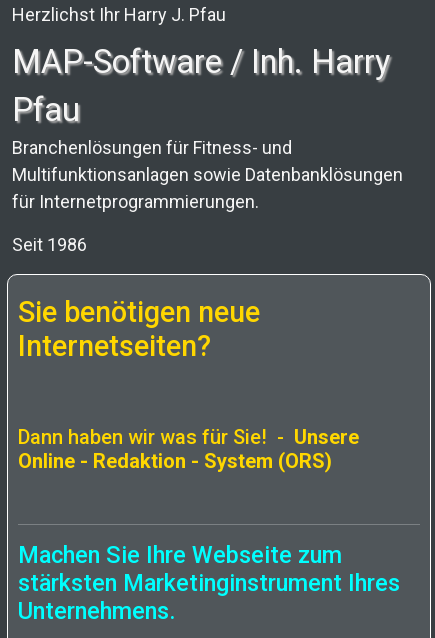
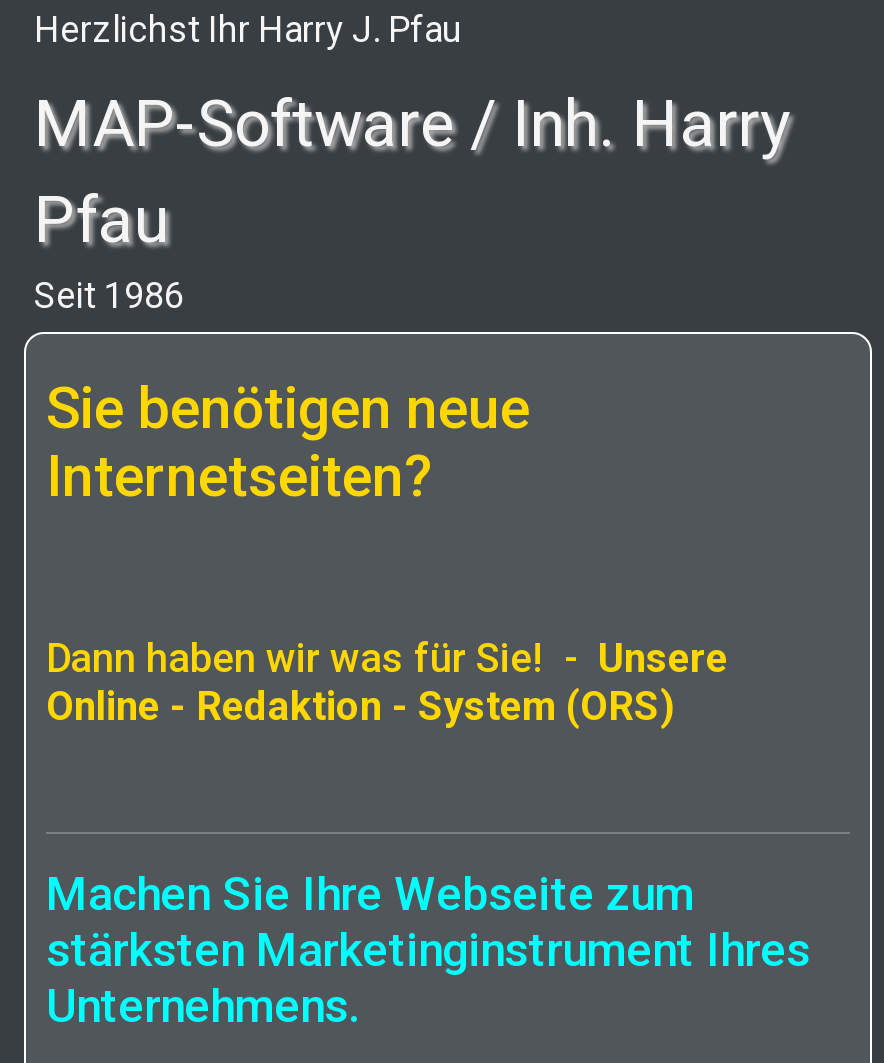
[12,137,403,212] Branchenlösungen für Fitness- und | Multifunktionsanlagen sowie Datenbanklösungen | für Internetprogrammierungen. -> none

